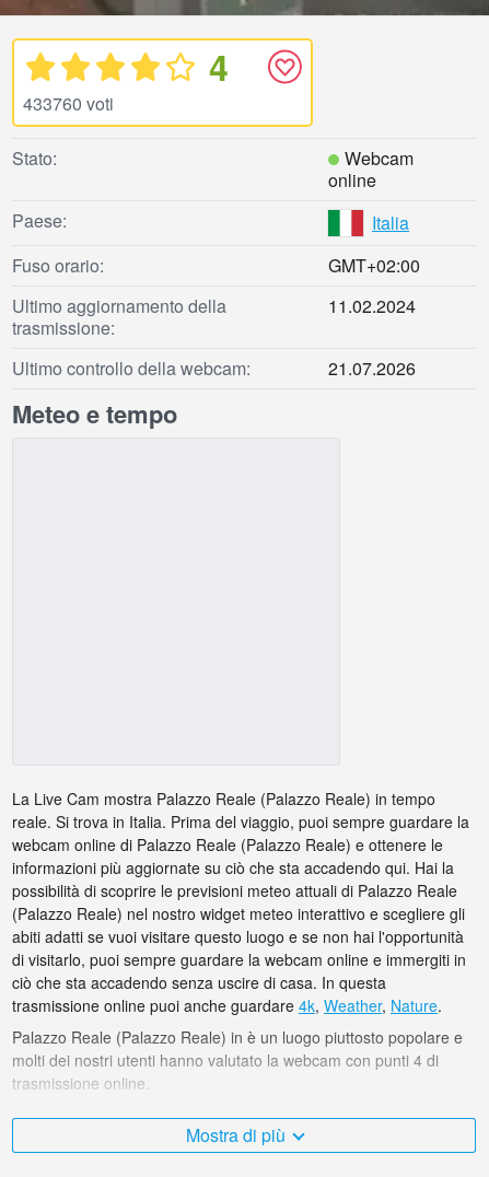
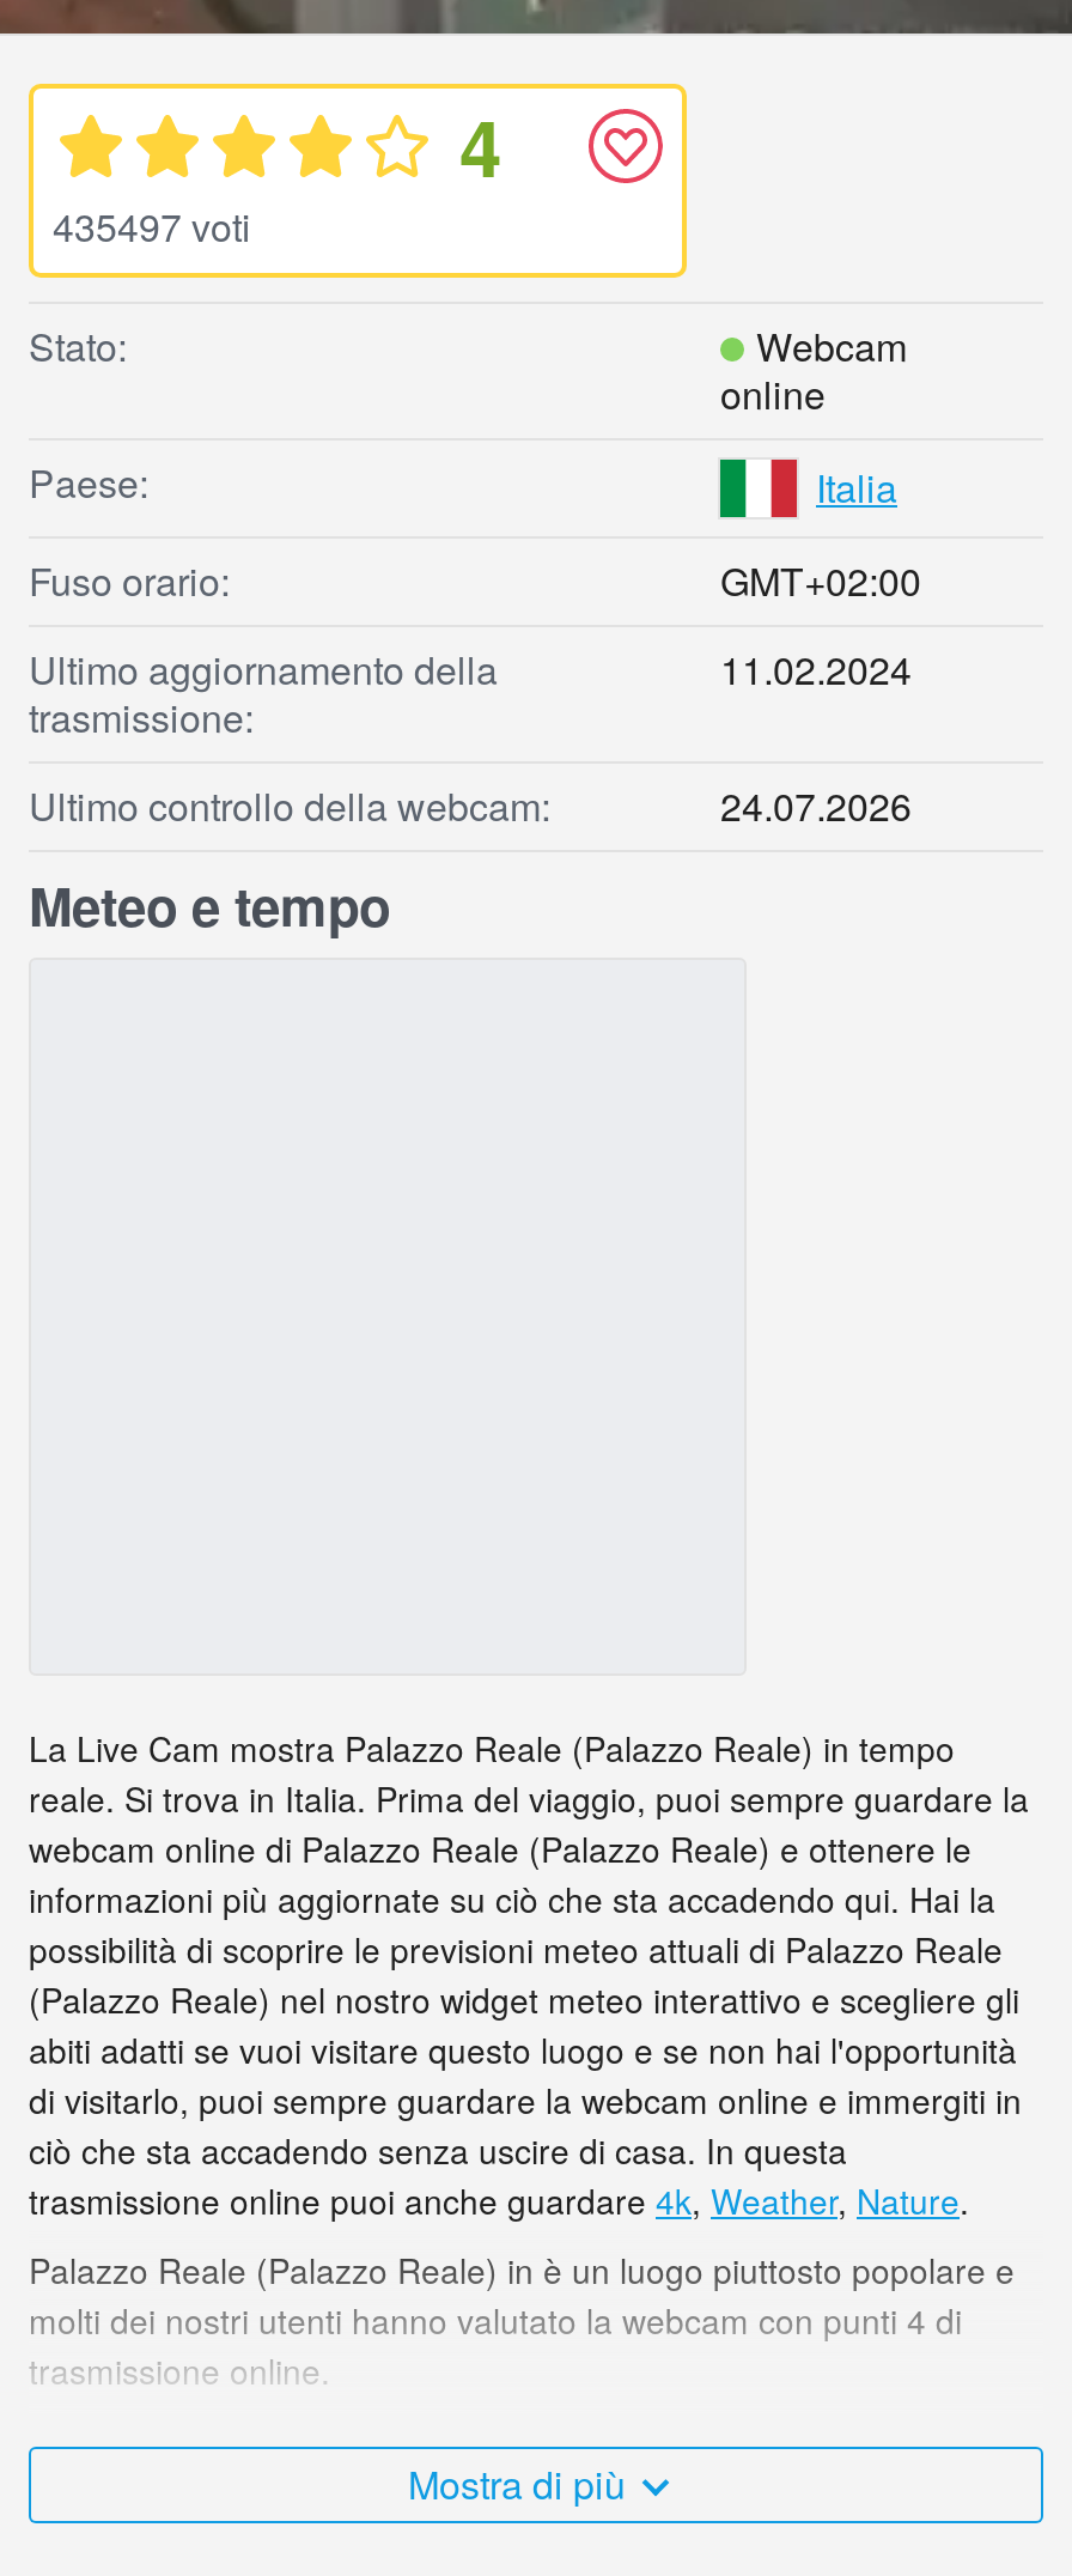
[23,91,114,116] 433760 voti -> [53,199,251,254] 435497 voti
[328,356,416,381] 21.07.2026 -> [720,779,912,834] 24.07.2026

